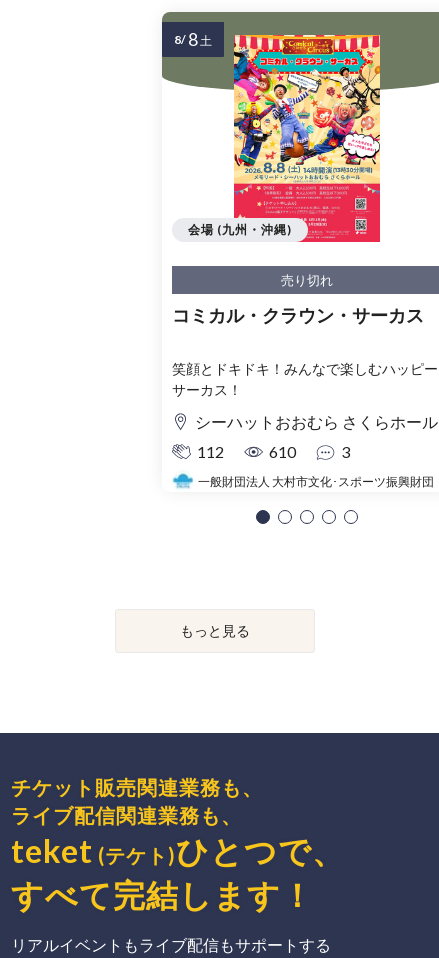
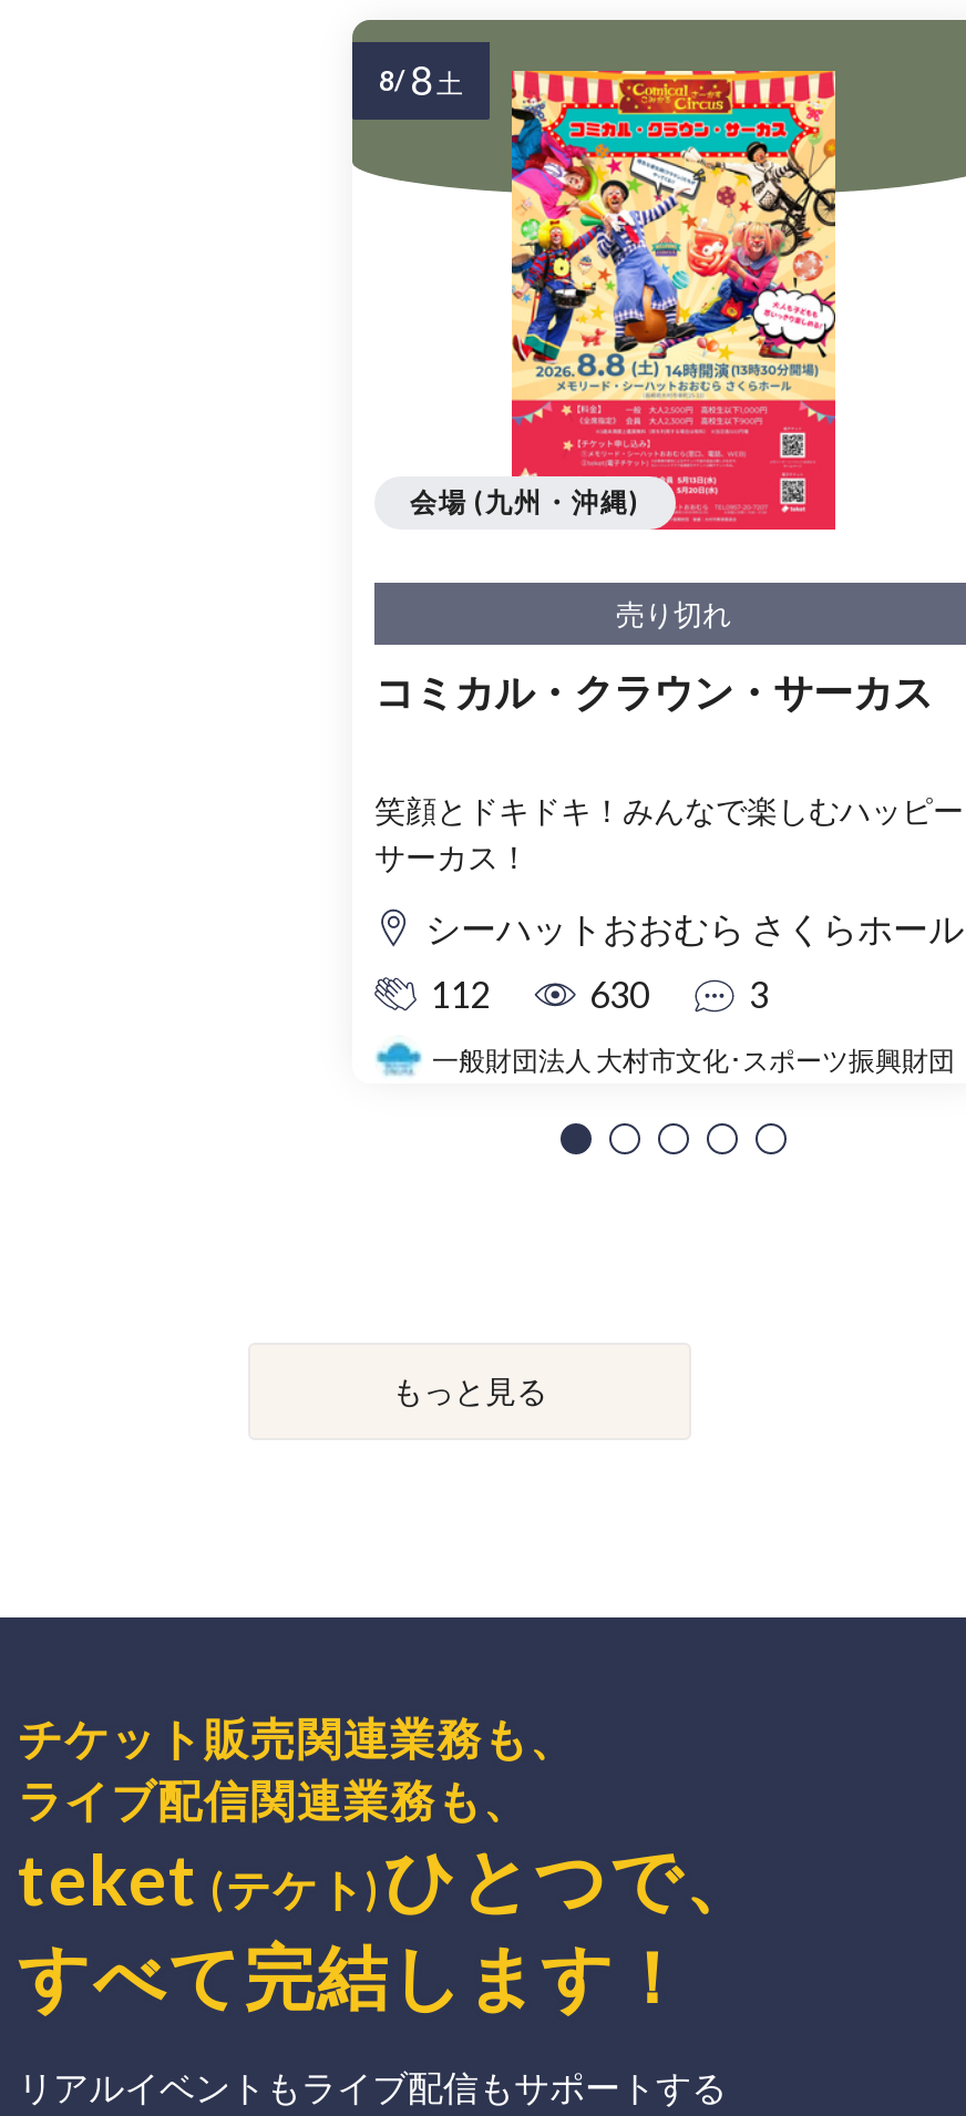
[269,442,296,461] 610 -> [589,973,649,1015] 630

